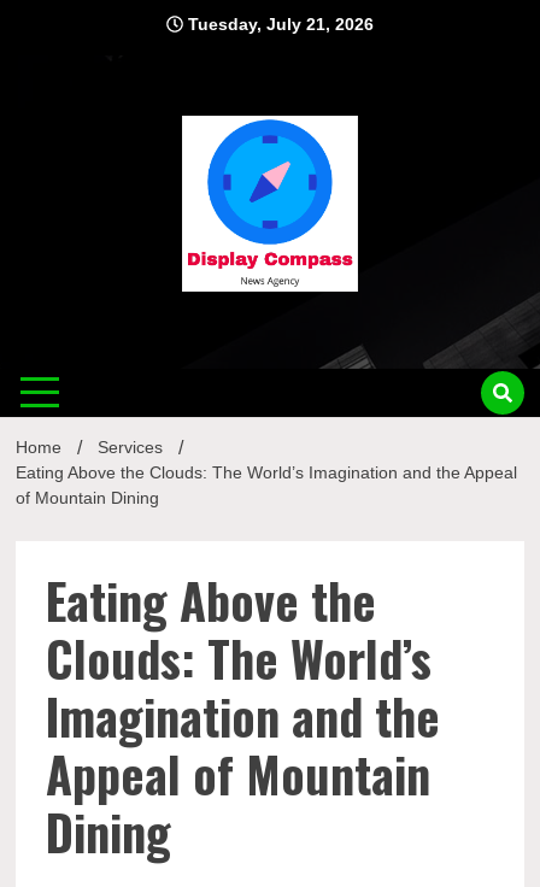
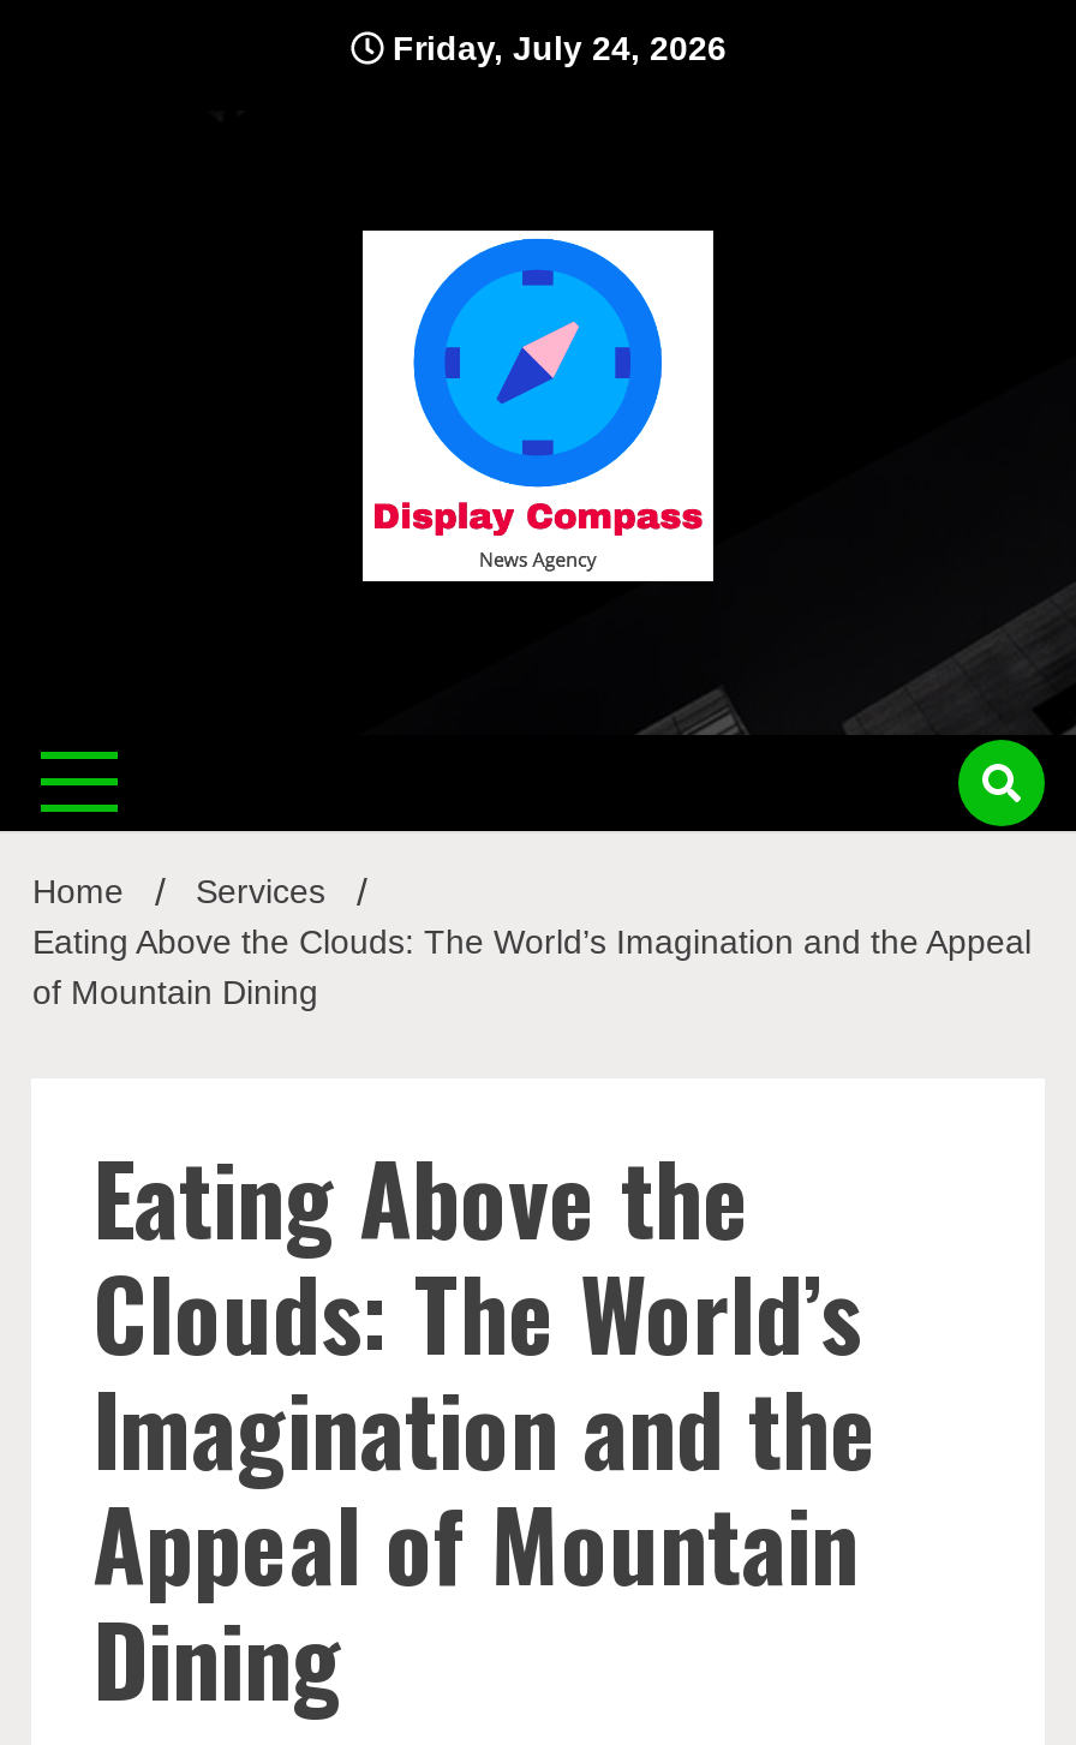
[183,14,374,34] Tuesday, July 21, 2026 -> [383,29,727,67] Friday, July 24, 2026

